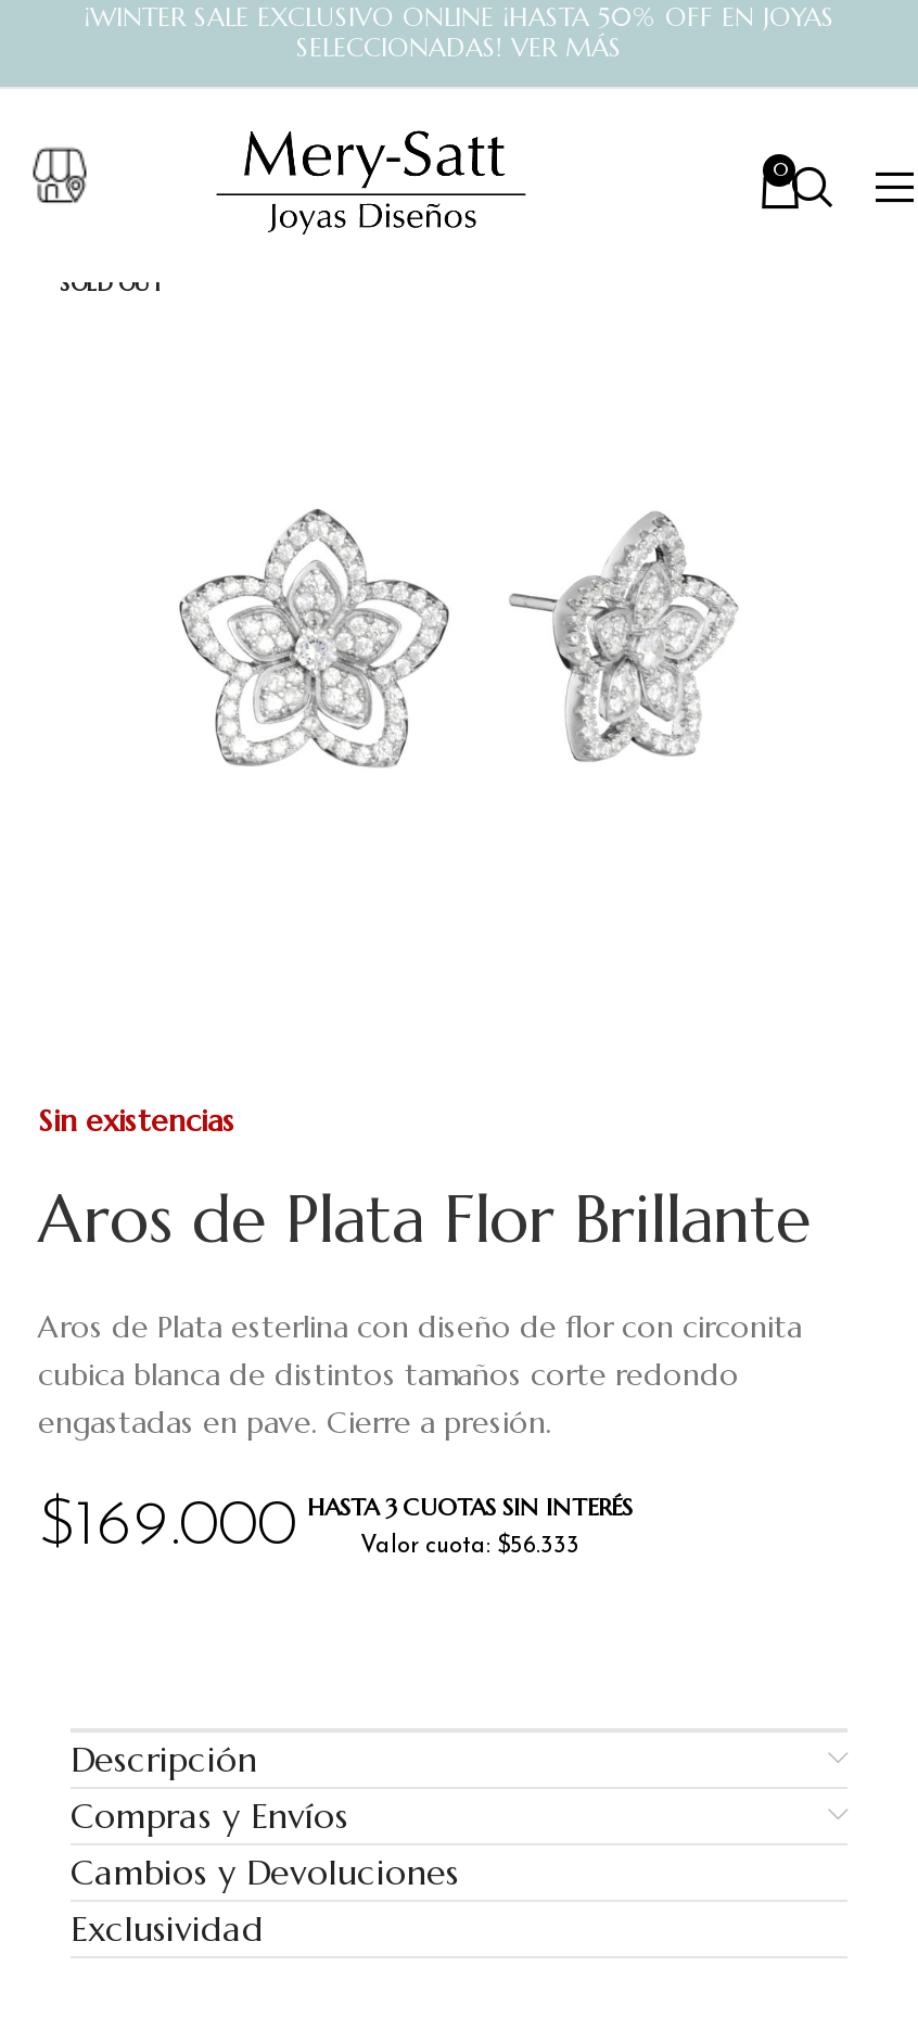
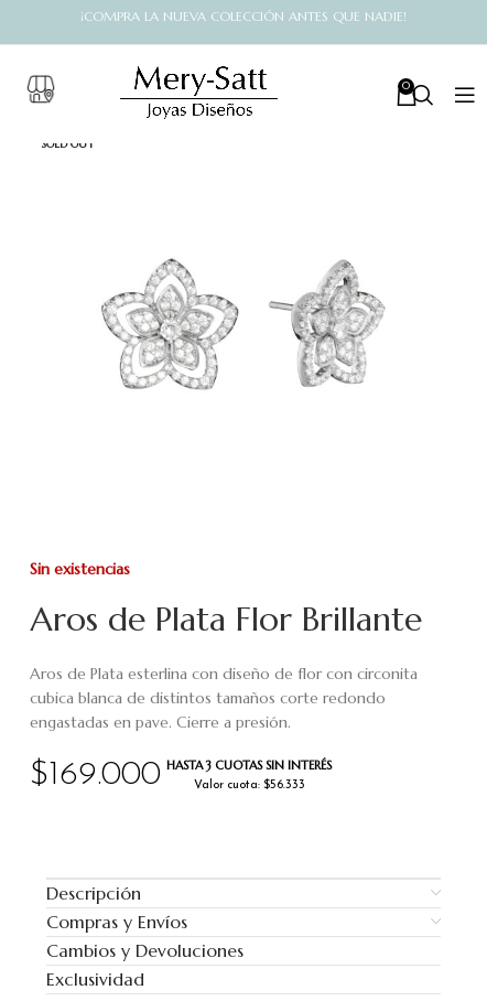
[84,0,834,63] ¡WINTER SALE EXCLUSIVO ONLINE ¡HASTA 50% OFF EN JOYAS | SELECCIONADAS! VER MÁS -> [80,8,407,24] ¡COMPRA LA NUEVA COLECCIÓN ANTES QUE NADIE!

